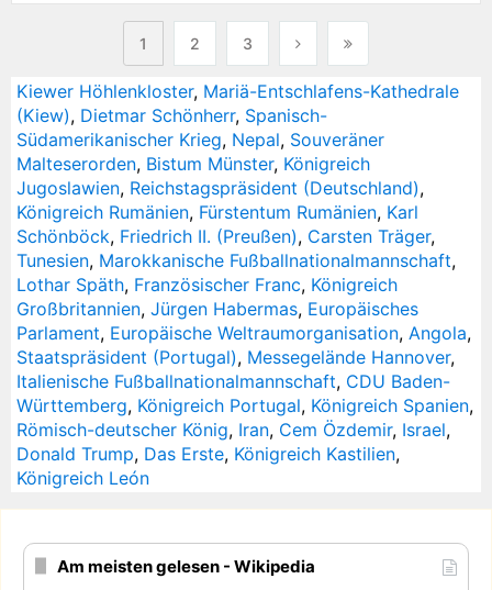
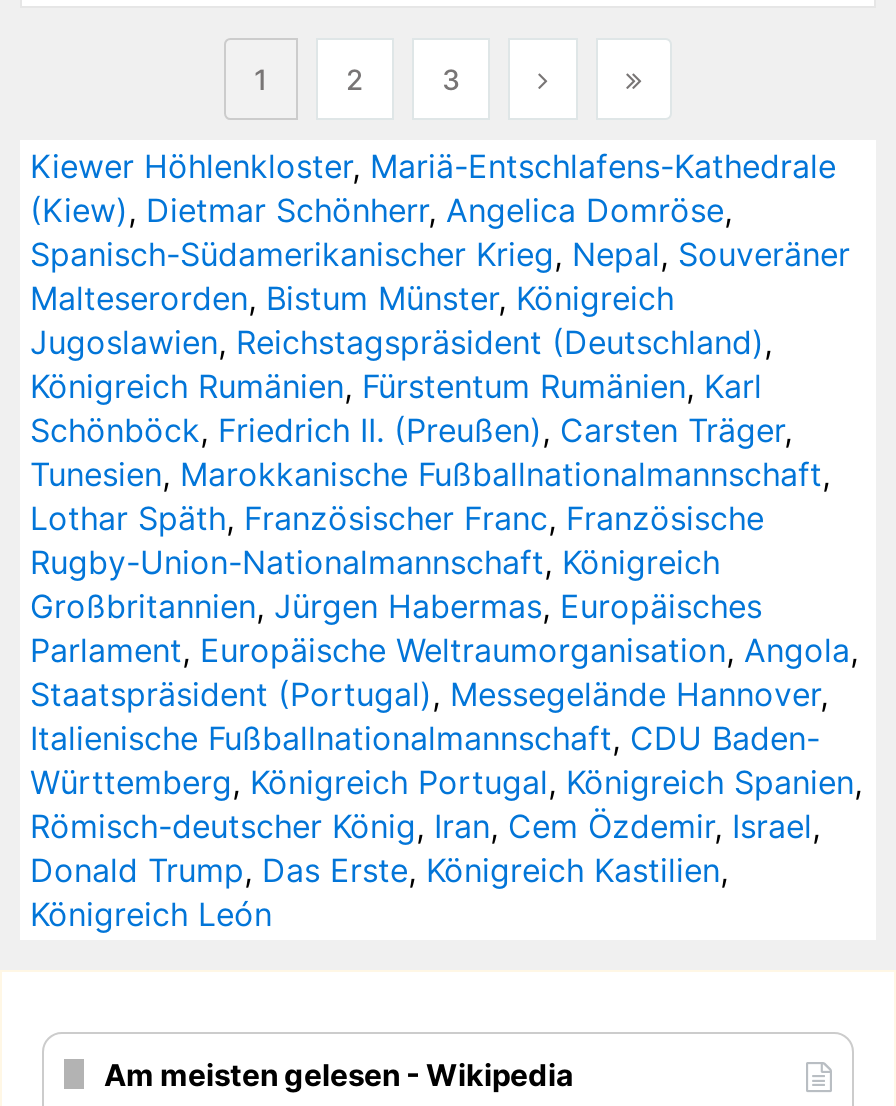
[16,104,384,150] (Kiew), Dietmar Schönherr, Spanisch- | Südamerikanischer Krieg, Nepal, Souveräner -> [30,190,850,274] (Kiew), Dietmar Schönherr, Angelica Domröse, | Spanisch-Südamerikanischer Krieg, Nepal, Souveräner
[16,273,398,295] Lothar Späth, Französischer Franc, Königreich -> [30,498,764,582] Lothar Späth, Französischer Franc, Französische | Rugby-Union-Nationalmannschaft, Königreich

